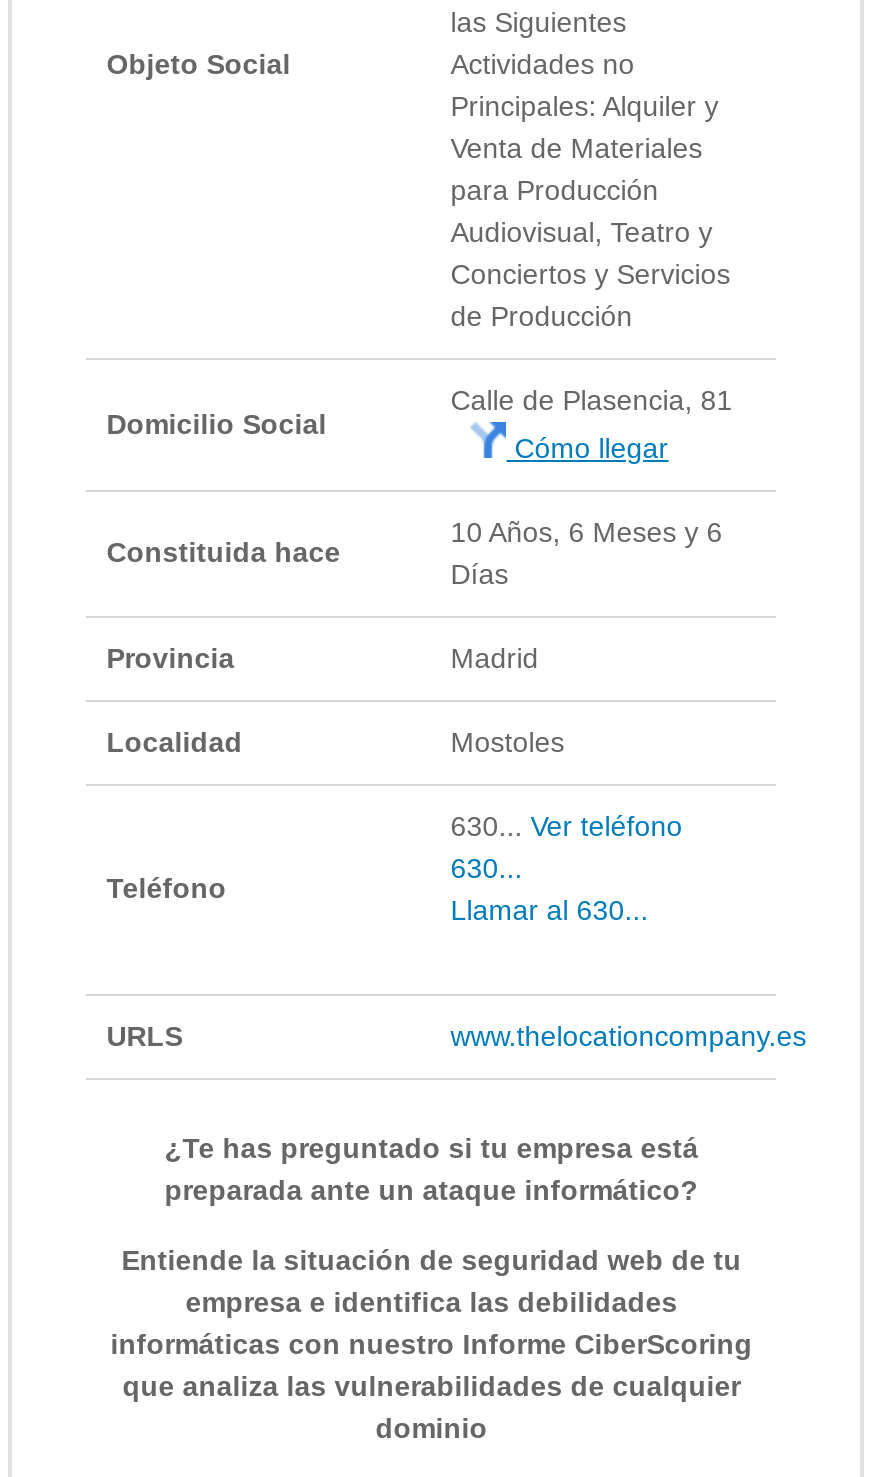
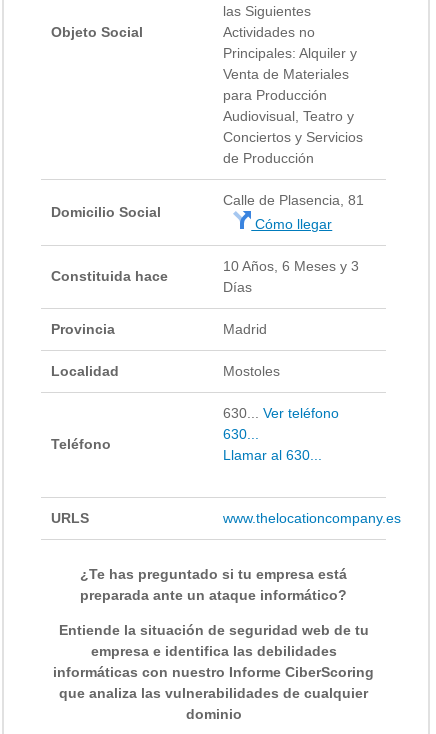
[451,516,723,548] 10 Años, 6 Meses y 6 -> [223,258,359,274] 10 Años, 6 Meses y 3

